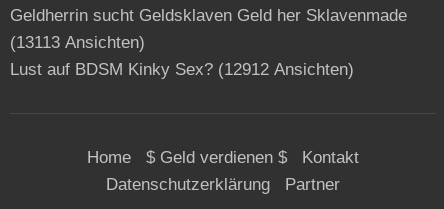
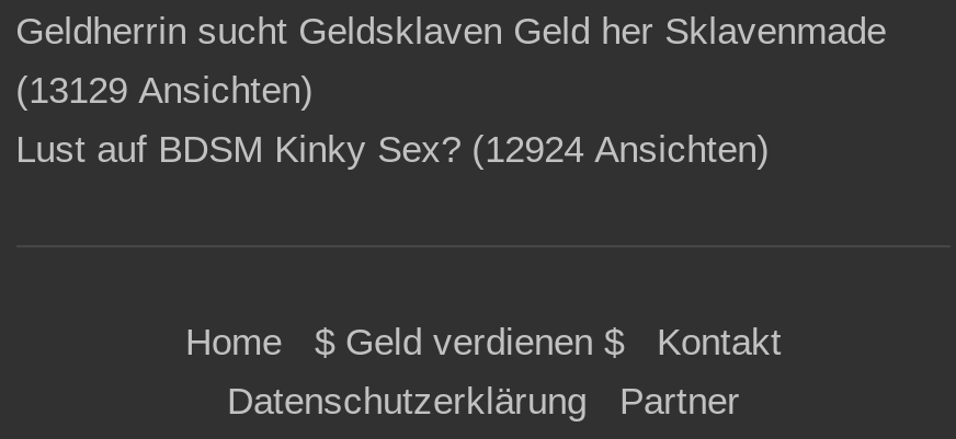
[10,33,145,52] (13113 Ansichten) -> [16,70,314,112] (13129 Ansichten)
[10,60,354,79] Lust auf BDSM Kinky Sex? (12912 Ansichten) -> [16,129,770,171] Lust auf BDSM Kinky Sex? (12924 Ansichten)

